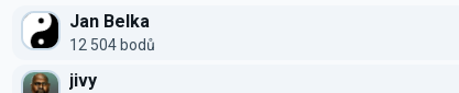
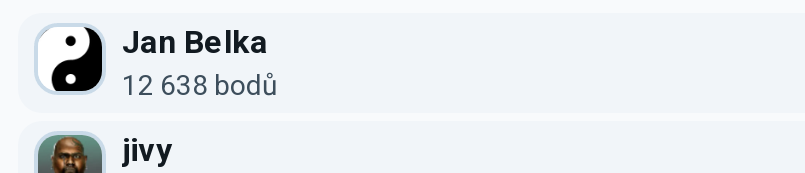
[69,36,155,53] 12 504 bodů -> [122,69,278,101] 12 638 bodů

